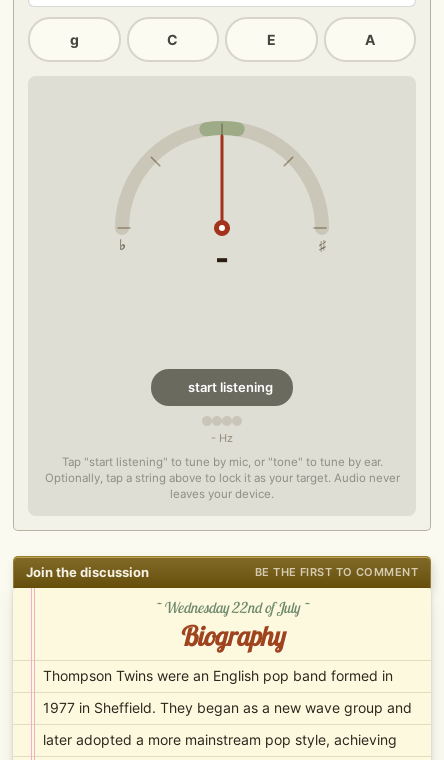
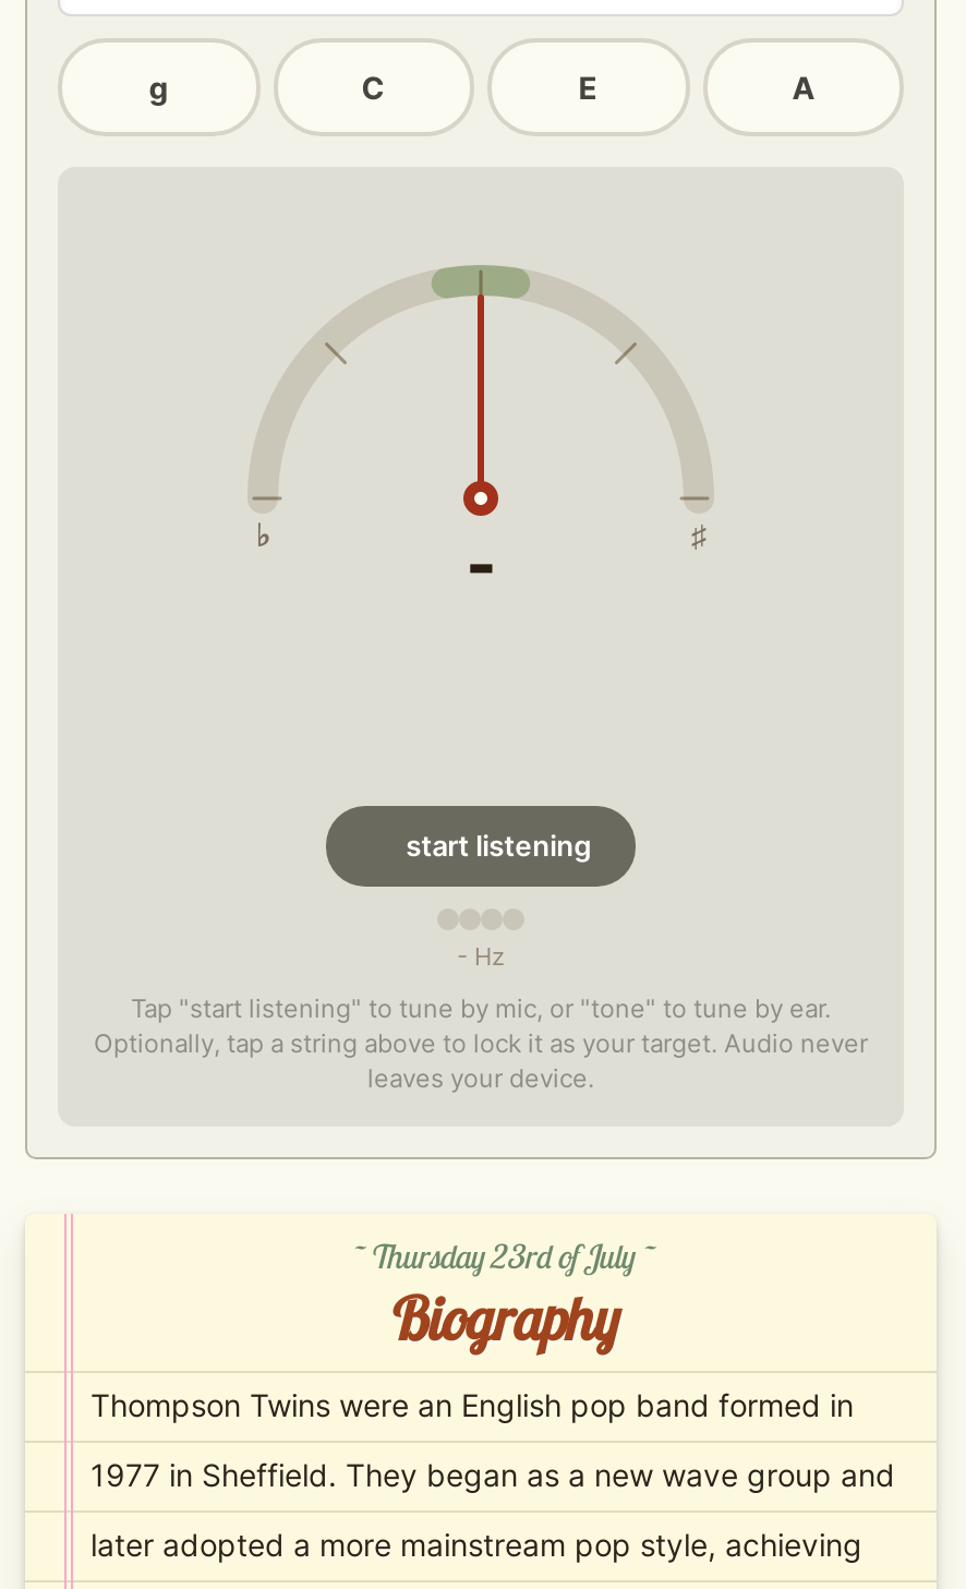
[26,564,418,617] Join the discussion | BE THE FIRST TO COMMENT | ~ Wednesday 22nd of July ~ -> [349,1235,652,1277] ~ Thursday 23rd of July ~

